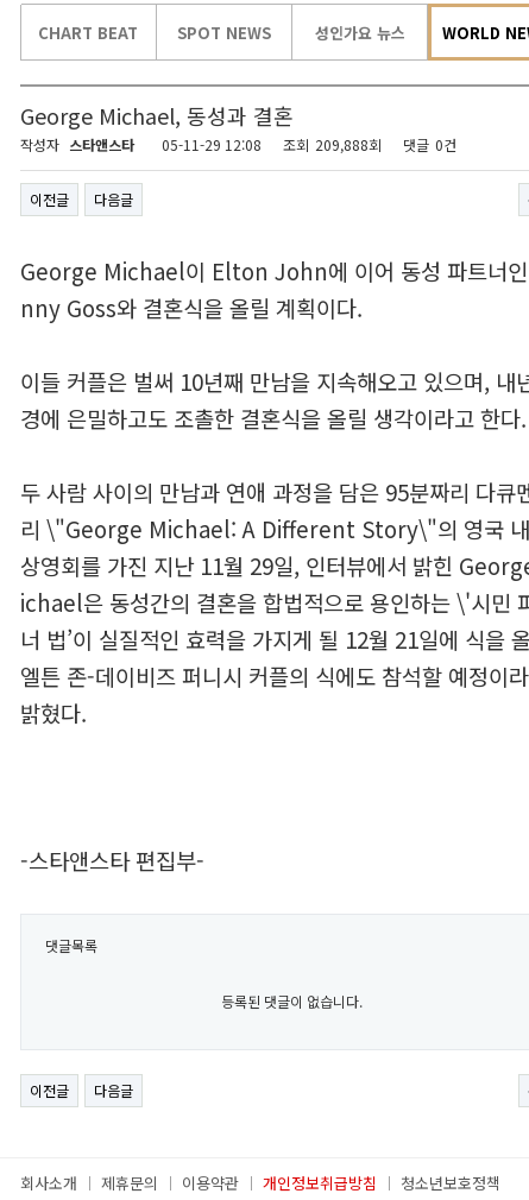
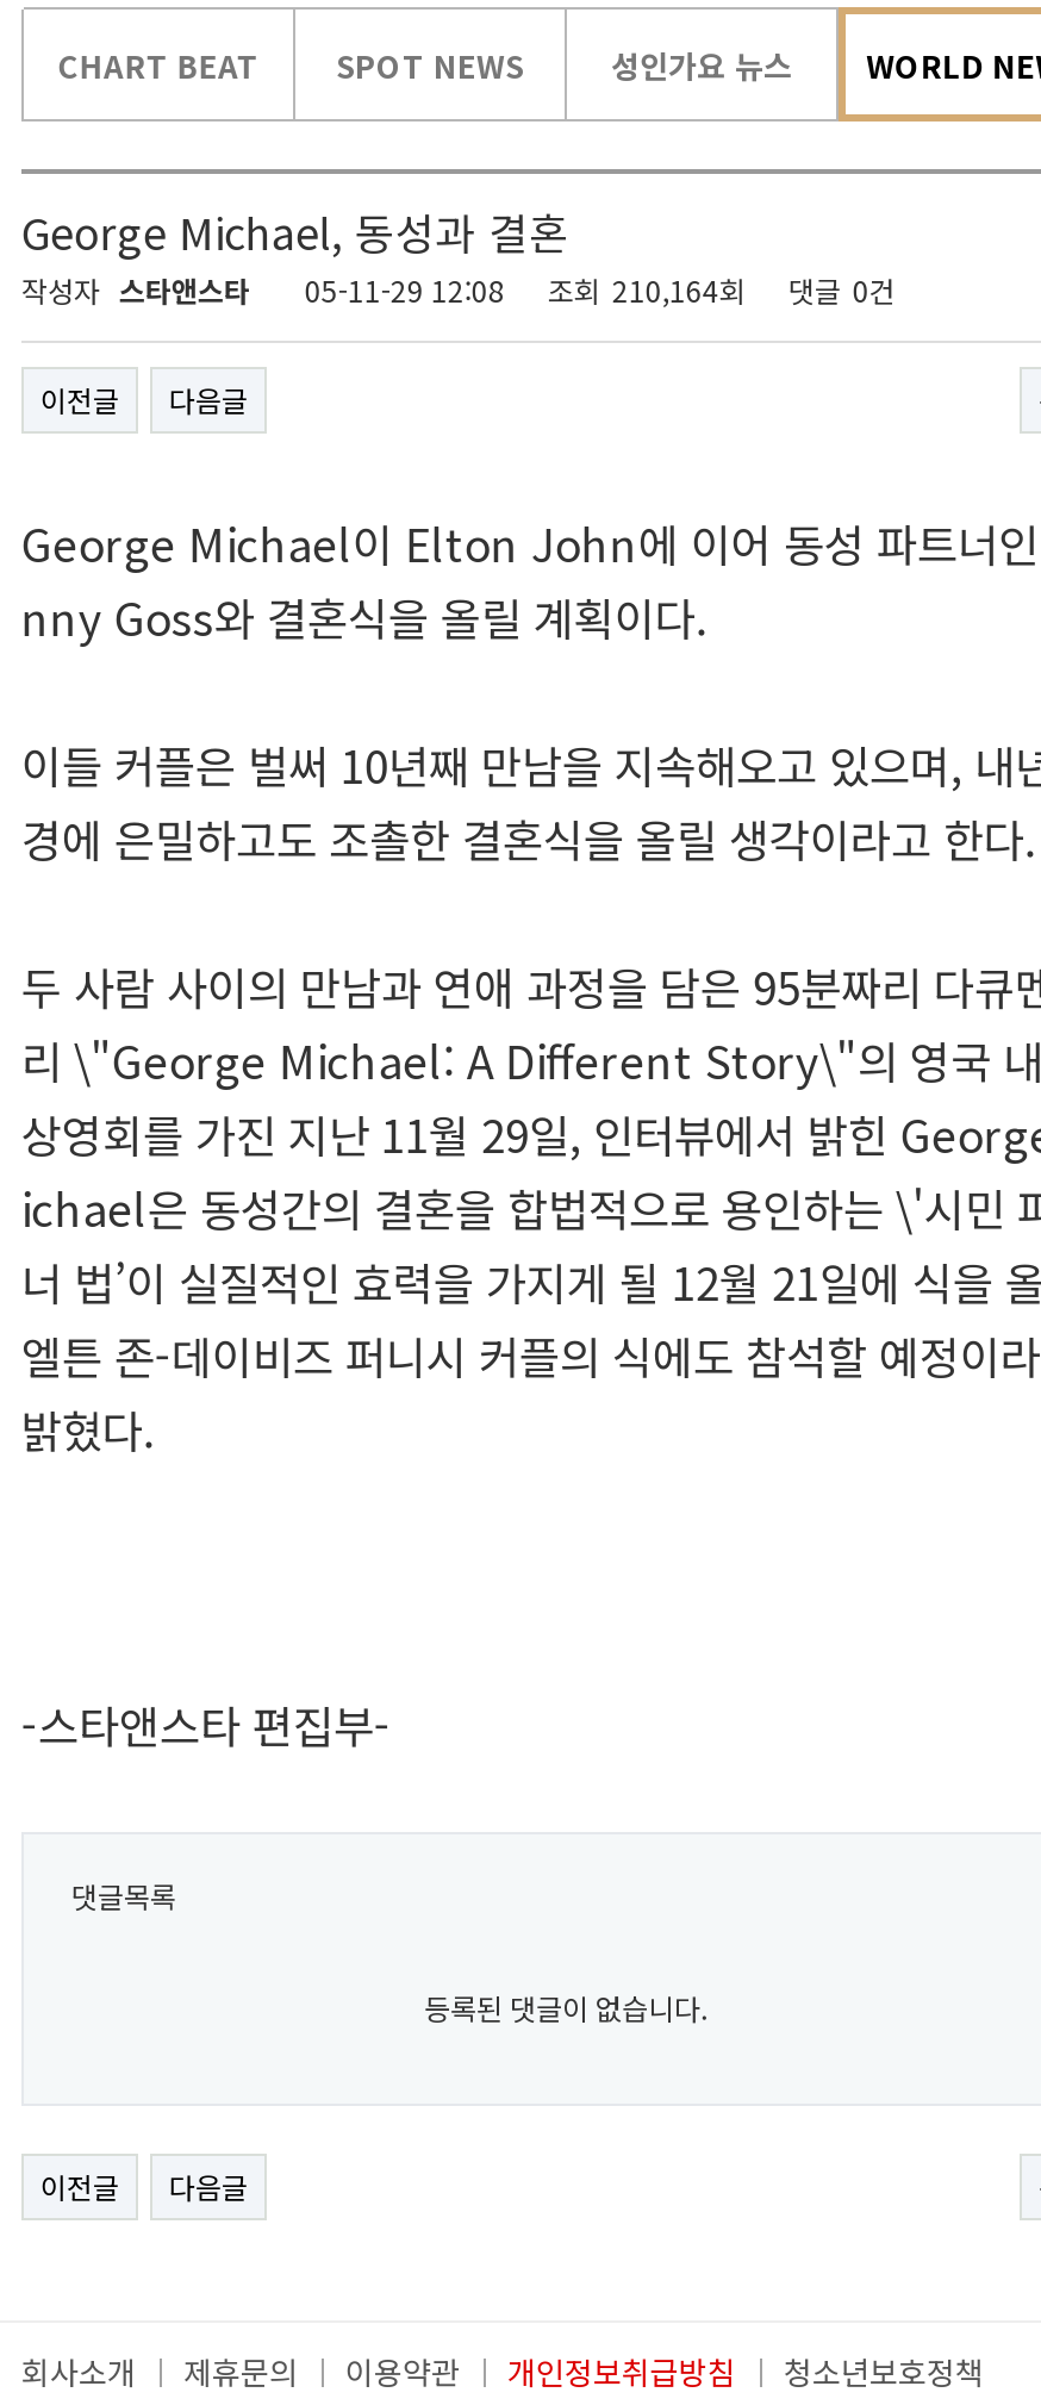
[20,134,456,154] 작성자 스타앤스타 05-11-29 12:08 조회 209,888회 댓글 0건 -> [21,269,895,310] 작성자 스타앤스타 05-11-29 12:08 조회 210,164회 댓글 0건

